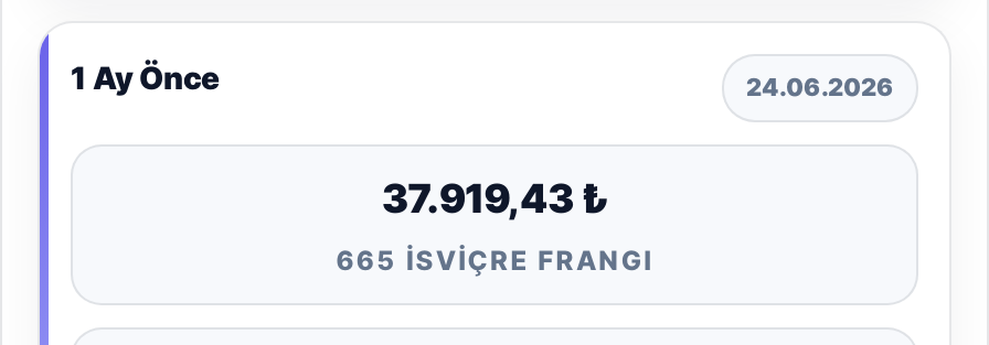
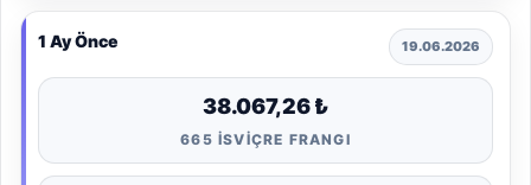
[746,72,894,103] 24.06.2026 -> [402,38,480,55] 19.06.2026
[382,175,607,222] 37.919,43 ₺ -> [203,94,328,119] 38.067,26 ₺

